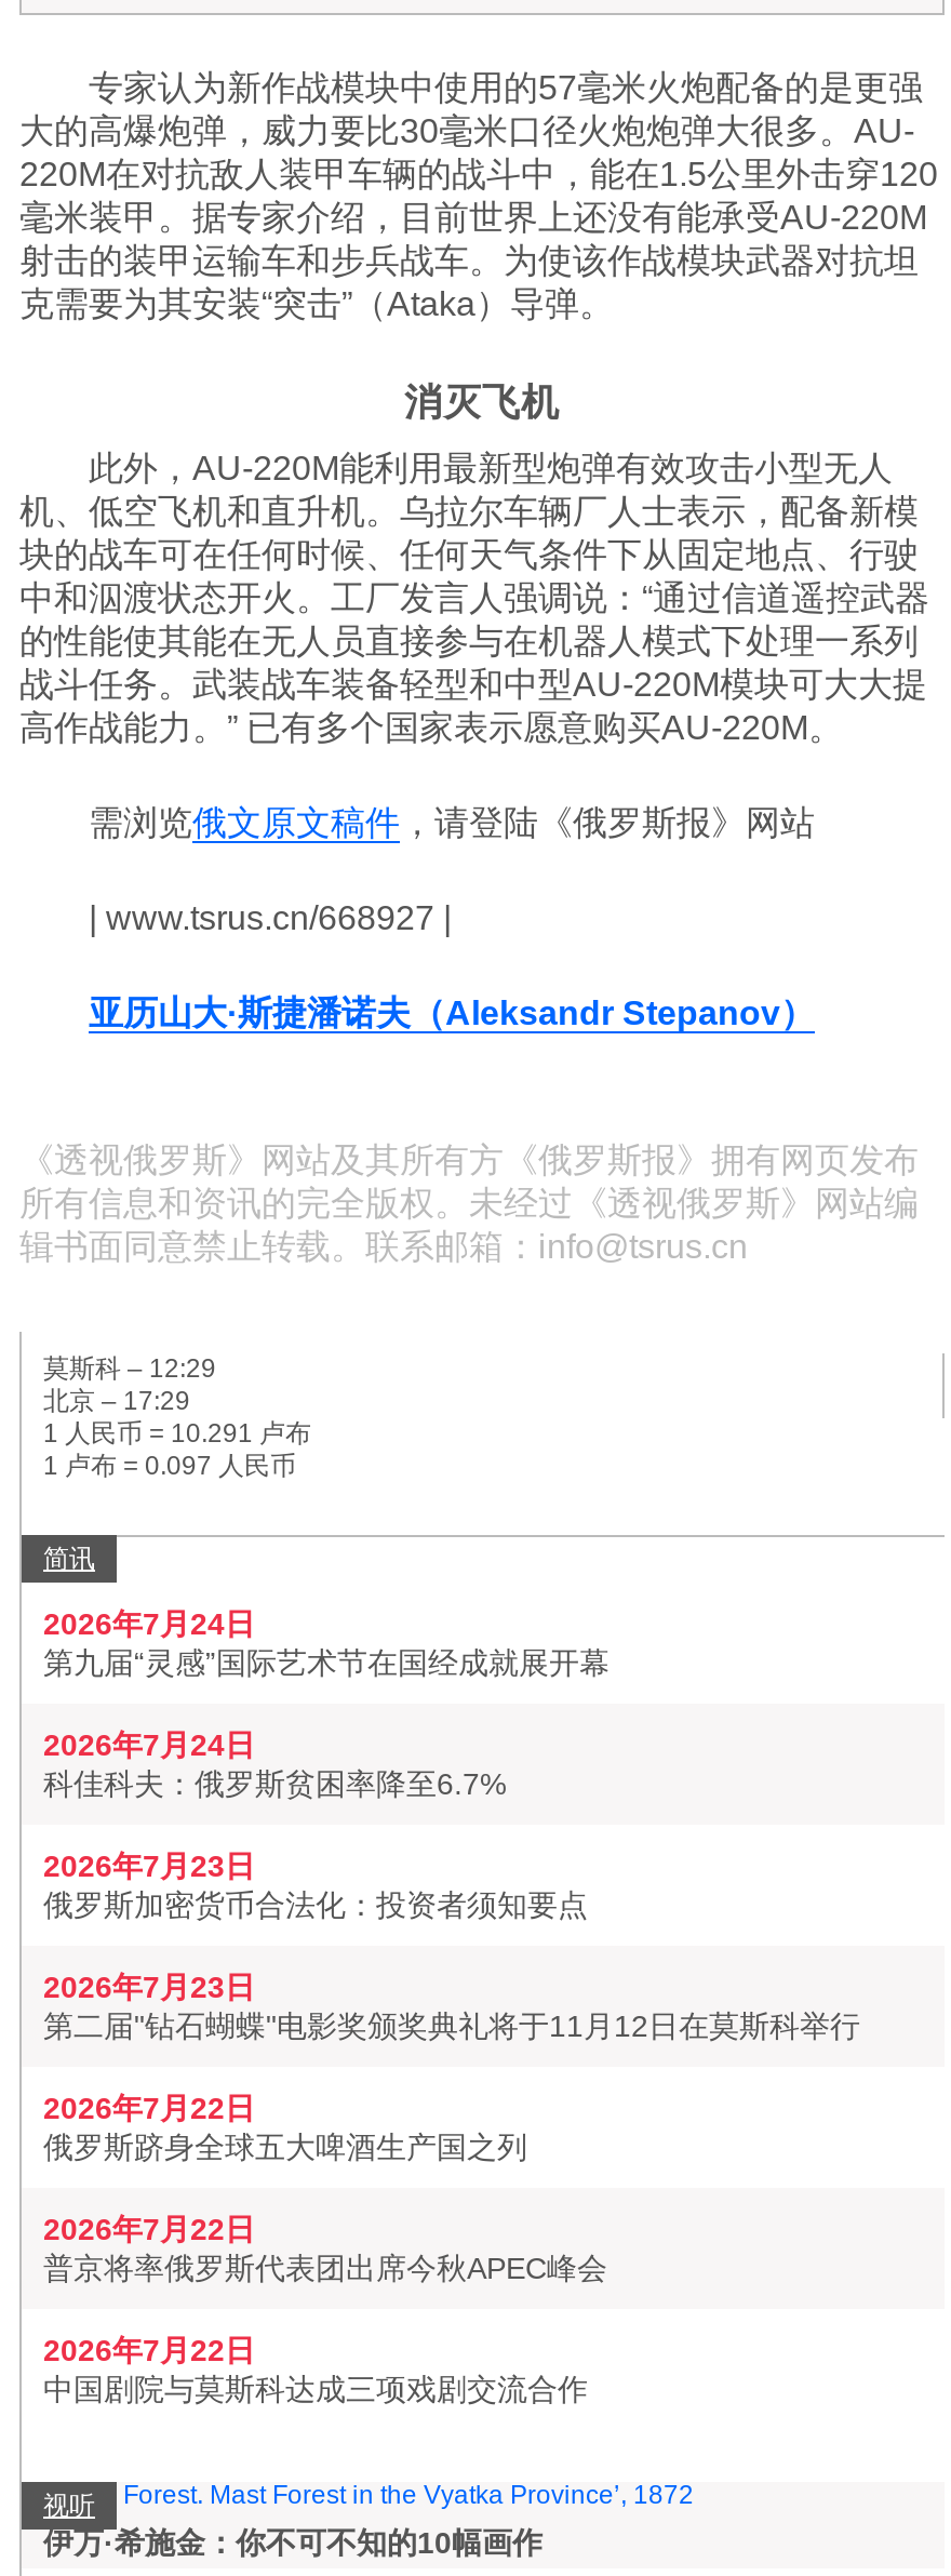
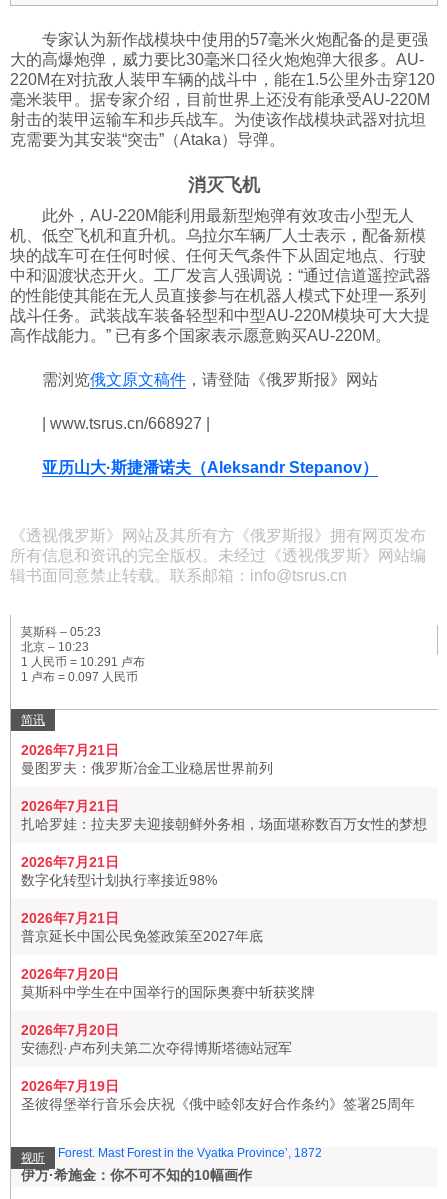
[43,1353,216,1384] 莫斯科 – 12:29 -> [21,625,101,639] 莫斯科 – 05:23
[43,1386,190,1416] 北京 – 17:29 -> [21,640,89,654] 北京 – 10:23
[43,1606,610,1680] 2026年7月24日 | 第九届“灵感”国际艺术节在国经成就展开幕 -> [21,742,273,776] 2026年7月21日 | 曼图罗夫：俄罗斯冶金工业稳居世界前列
[43,1727,506,1801] 2026年7月24日 | 科佳科夫：俄罗斯贫困率降至6.7% -> [21,798,427,832] 2026年7月21日 | 扎哈罗娃：拉夫罗夫迎接朝鲜外务相，场面堪称数百万女性的梦想
[43,1848,588,1922] 2026年7月23日 | 俄罗斯加密货币合法化：投资者须知要点 -> [21,854,217,888] 2026年7月21日 | 数字化转型计划执行率接近98%
[43,1970,860,2043] 2026年7月23日 | 第二届"钻石蝴蝶"电影奖颁奖典礼将于11月12日在莫斯科举行 -> [21,910,263,944] 2026年7月21日 | 普京延长中国公民免签政策至2027年底
[43,2091,527,2164] 2026年7月22日 | 俄罗斯跻身全球五大啤酒生产国之列 -> [21,966,315,1000] 2026年7月20日 | 莫斯科中学生在中国举行的国际奥赛中斩获奖牌
[43,2212,607,2285] 2026年7月22日 | 普京将率俄罗斯代表团出席今秋APEC峰会 -> [21,1022,292,1056] 2026年7月20日 | 安德烈·卢布列夫第二次夺得博斯塔德站冠军
[43,2333,588,2406] 2026年7月22日 | 中国剧院与莫斯科达成三项戏剧交流合作 -> [21,1078,415,1112] 2026年7月19日 | 圣彼得堡举行音乐会庆祝《俄中睦邻友好合作条约》签署25周年

